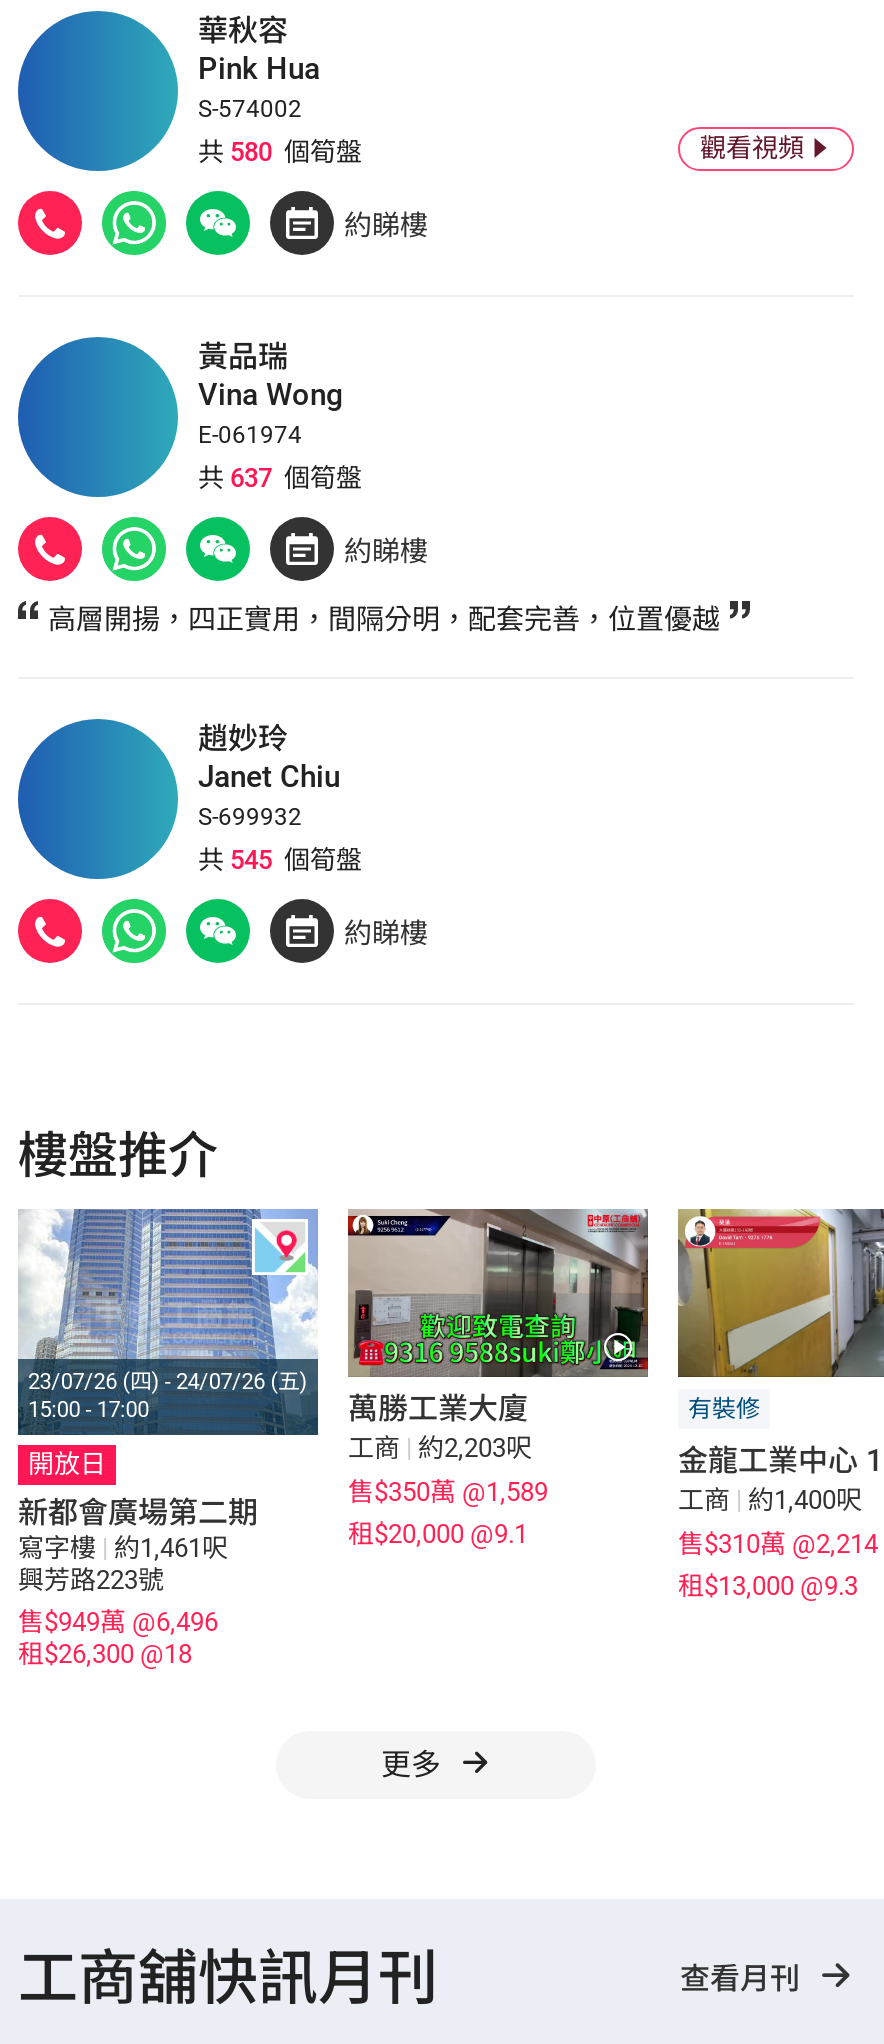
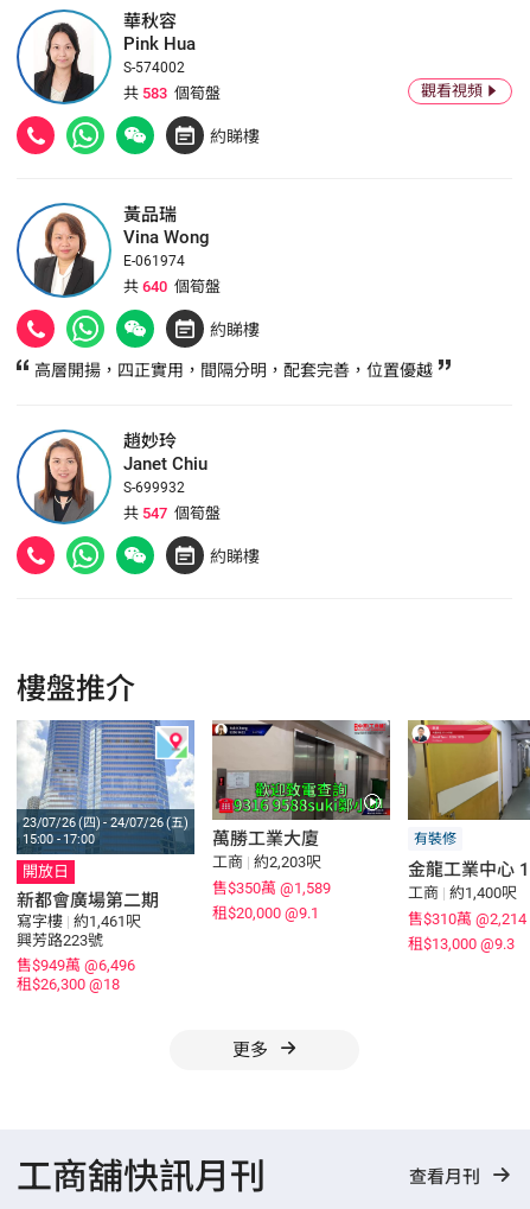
[20,13,362,169] [image] | 共580 個筍盤 -> [19,12,221,103] [image] | 共583 個筍盤
[20,339,362,495] [image] | 共637 個筍盤 -> [19,205,221,297] [image] | 共640 個筍盤
[20,721,362,875] [image] | 共545 個筍盤 -> [19,432,221,522] [image] | 共547 個筍盤

